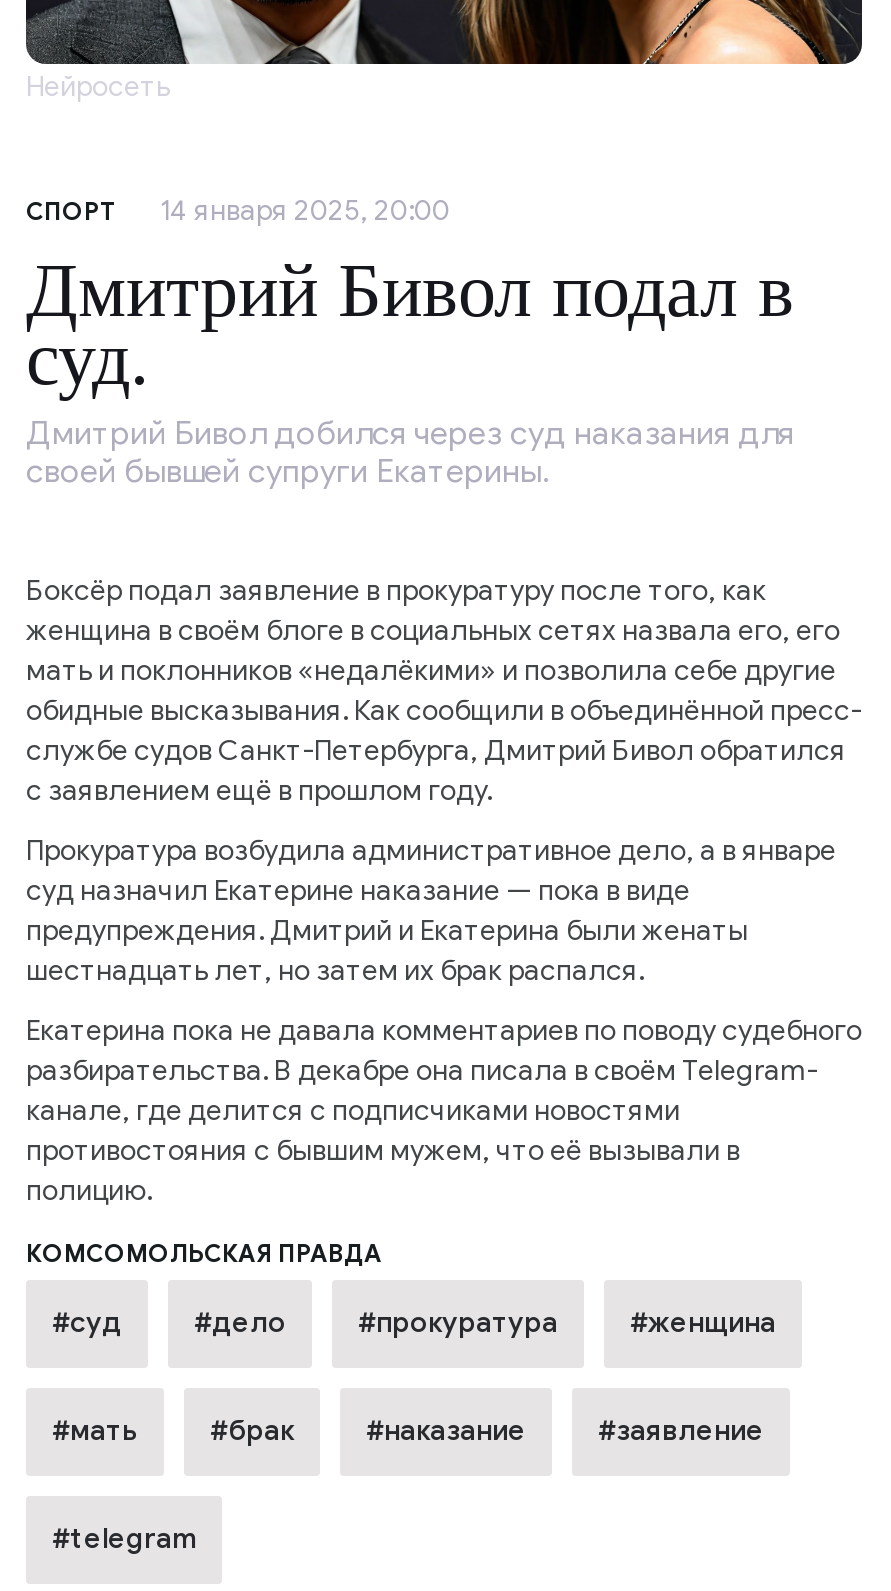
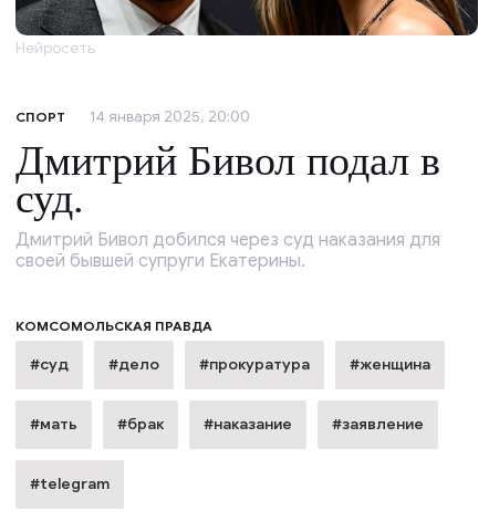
[26,575,862,1209] Боксёр подал заявление в прокуратуру после того, как | женщина в своём блоге в социальных сетях назвала его, его | мать и поклонников «недалёкими» и позволила себе другие | обидные высказывания. Как сообщили в объединённой пресс- | службе судов Санкт-Петербурга, Дмитрий Бивол обратился | с заявлением ещё в прошлом году. | Прокуратура возбудила административное дело, а в январе | суд назначил Екатерине наказание — пока в виде | предупреждения. Дмитрий и Екатерина были женаты | шестнадцать лет, но затем их брак распался. | Екатерина пока не давала комментариев по поводу судебного | разбирательства. В декабре она писала в своём Telegram- | канале, где делится с подписчиками новостями | противостояния с бывшим мужем, что её вызывали в | полицию. -> none

